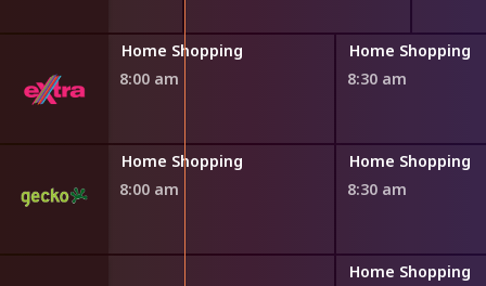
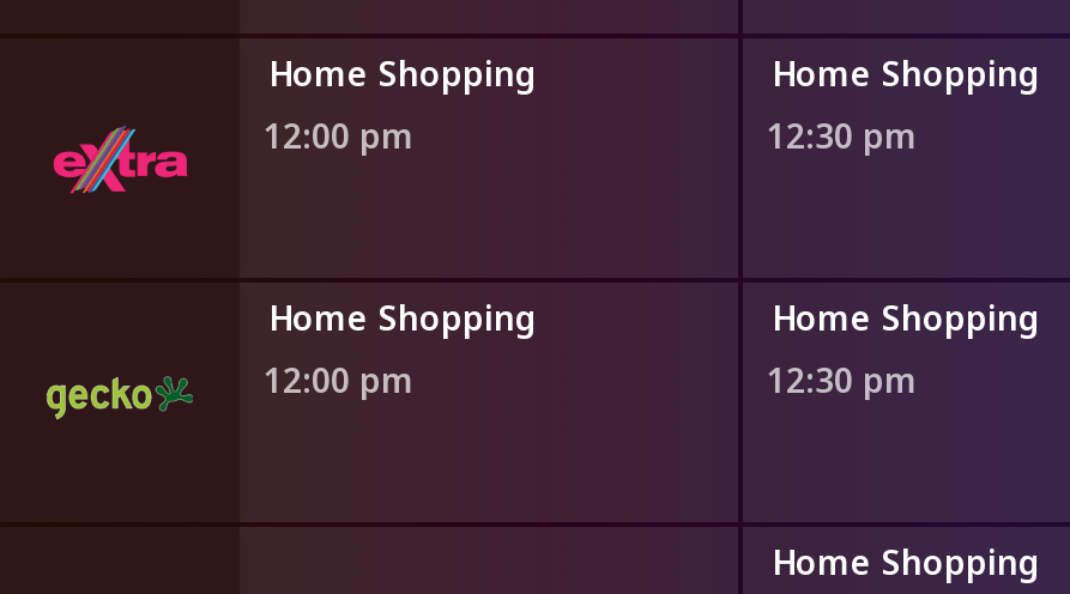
[119,68,179,89] 8:00 am -> [264,112,415,158] 12:00 pm
[347,68,407,89] 8:30 am -> [767,112,918,158] 12:30 pm
[119,179,179,199] 8:00 am -> [264,357,415,402] 12:00 pm
[347,179,407,199] 8:30 am -> [767,357,918,402] 12:30 pm

